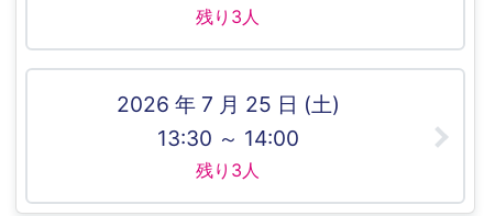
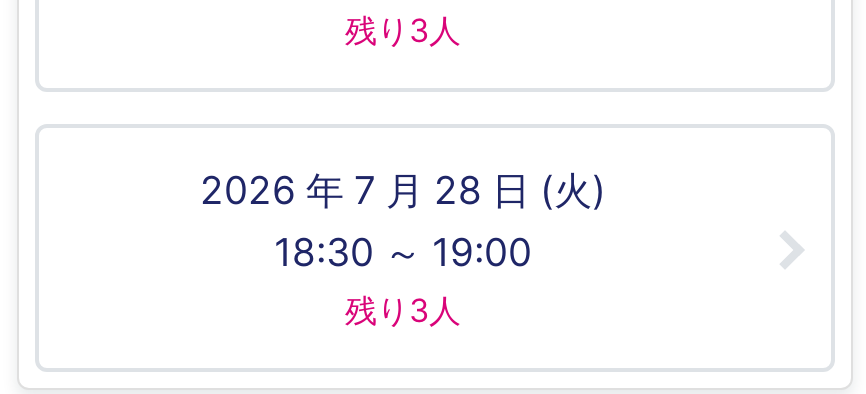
[116,91,339,117] 2026 年 7 月 25 日 (土) -> [200,165,606,213] 2026 年 7 月 28 日 (火)
[157,125,299,151] 13:30 ～ 14:00 -> [274,227,532,275] 18:30 ～ 19:00

